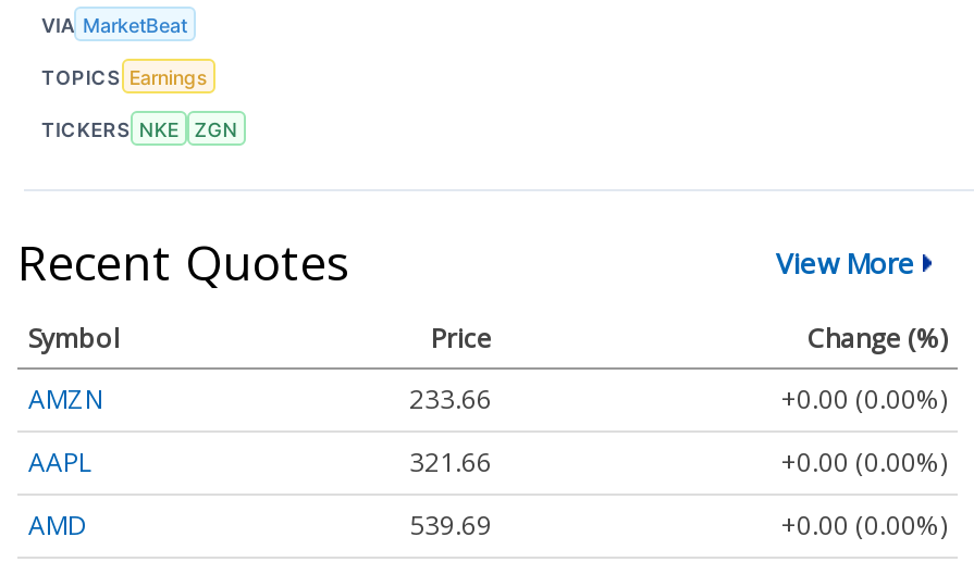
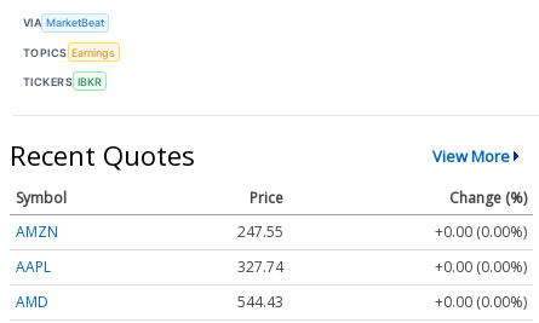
[41,117,238,141] TICKERS NKE | ZGN -> [23,75,102,88] TICKERS IBKR
[409,381,492,418] 233.66 -> [237,222,283,242] 247.55
[409,444,492,481] 321.66 -> [237,257,283,277] 327.74
[409,507,492,544] 539.69 -> [237,292,283,312] 544.43

